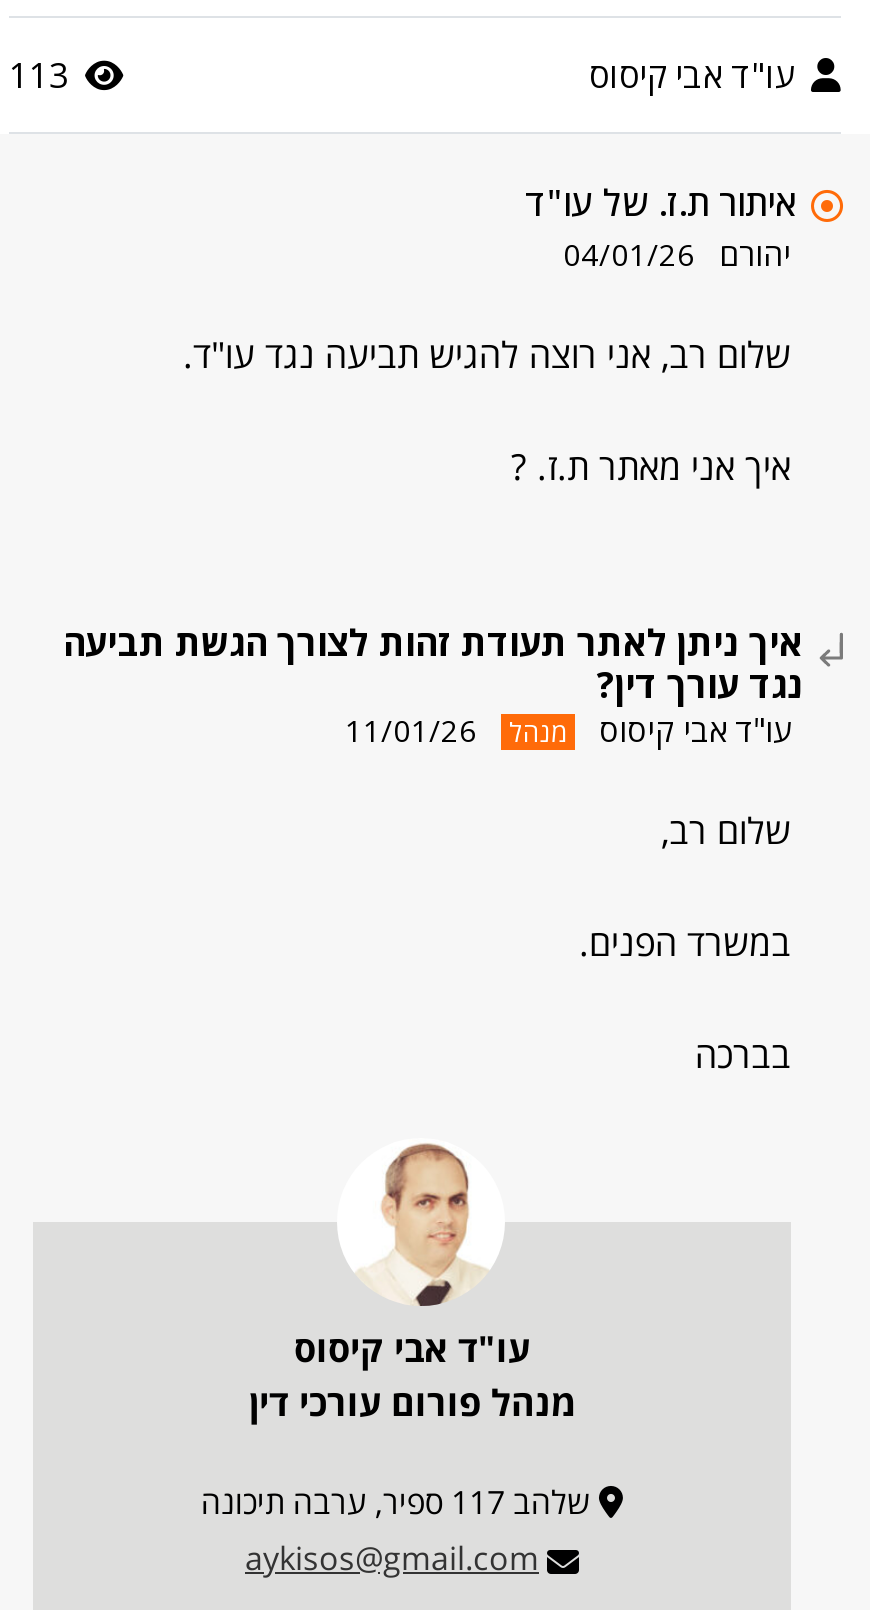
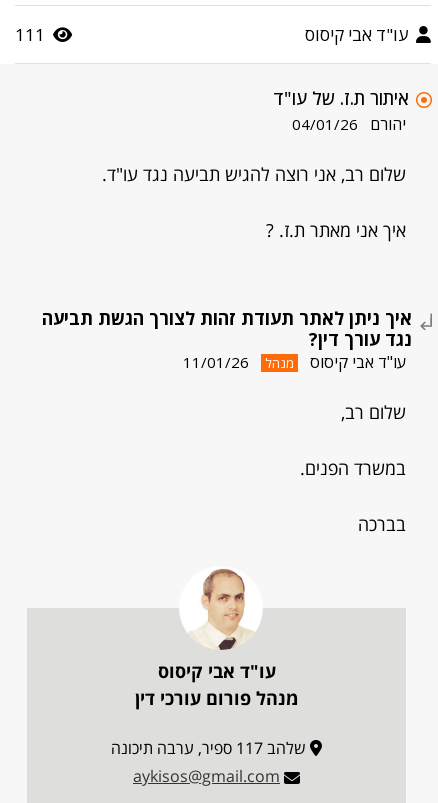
[9,52,69,98] 113 -> [15,23,45,46] 111

